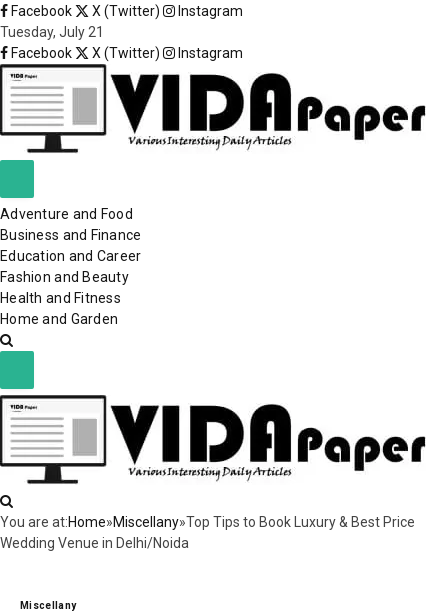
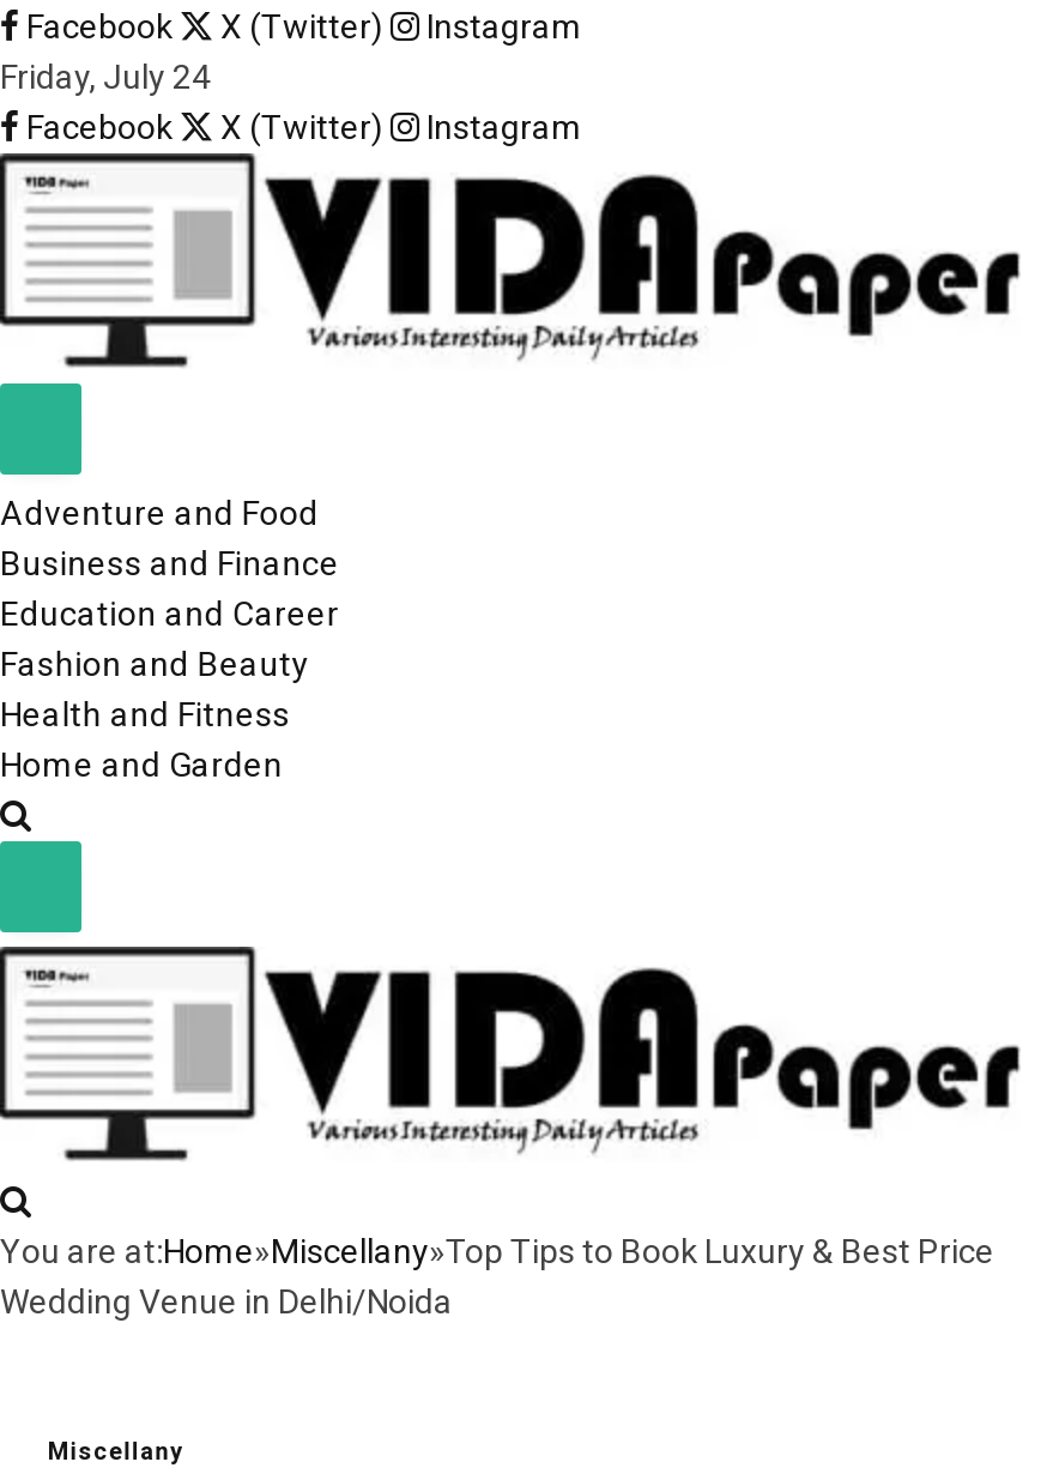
[0,24,104,40] Tuesday, July 21 -> [0,58,211,96] Friday, July 24

